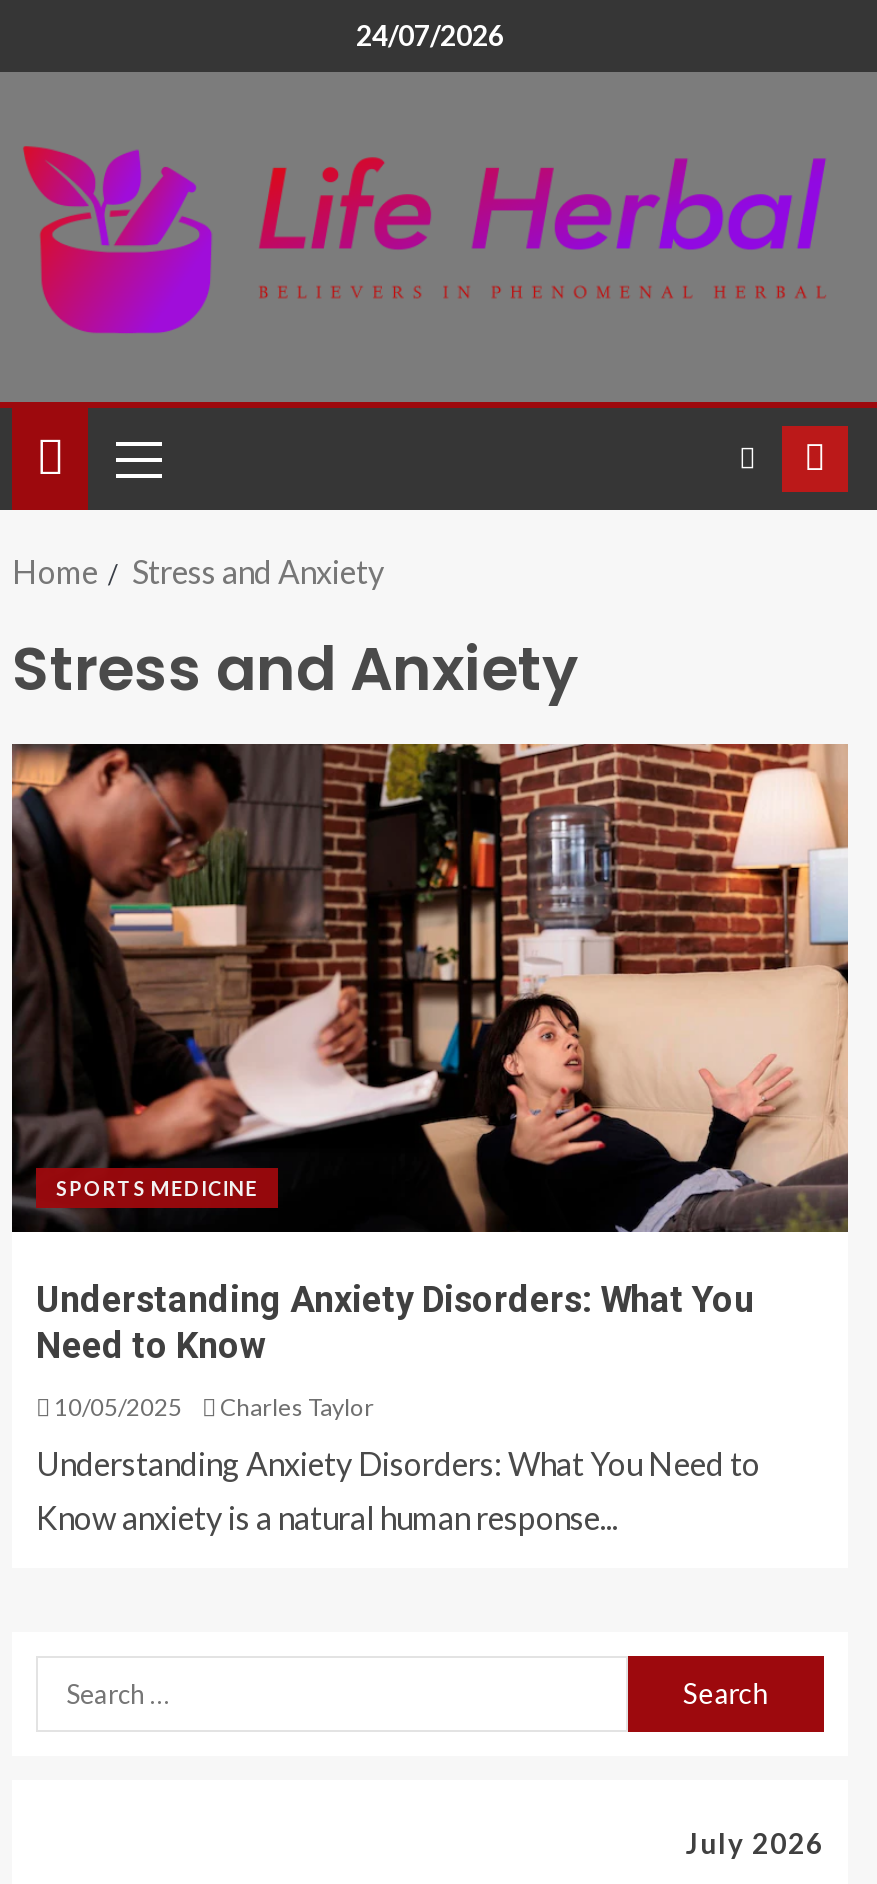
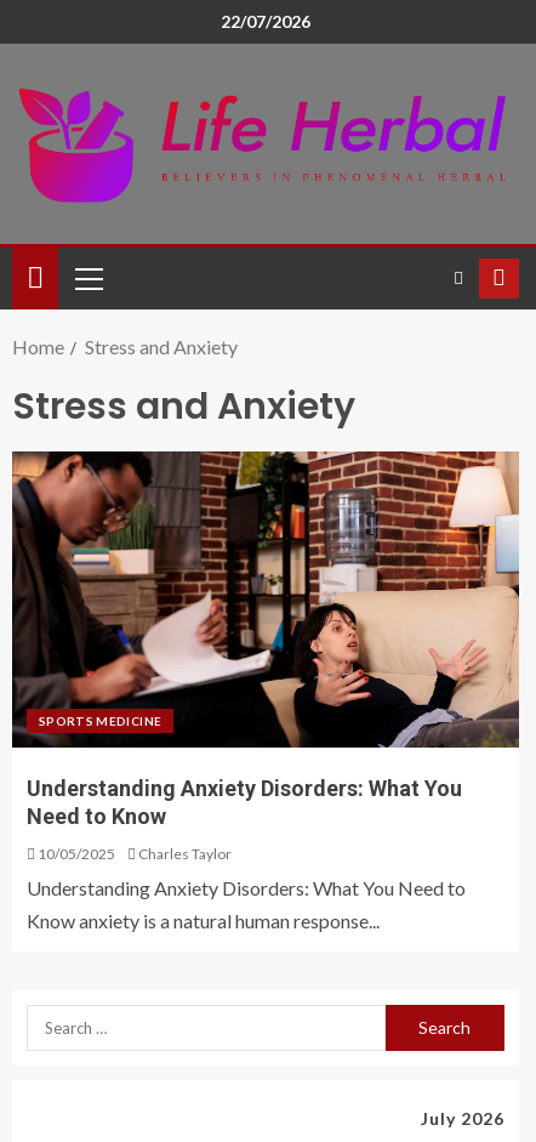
[356,18,504,52] 24/07/2026 -> [221,11,310,32] 22/07/2026

